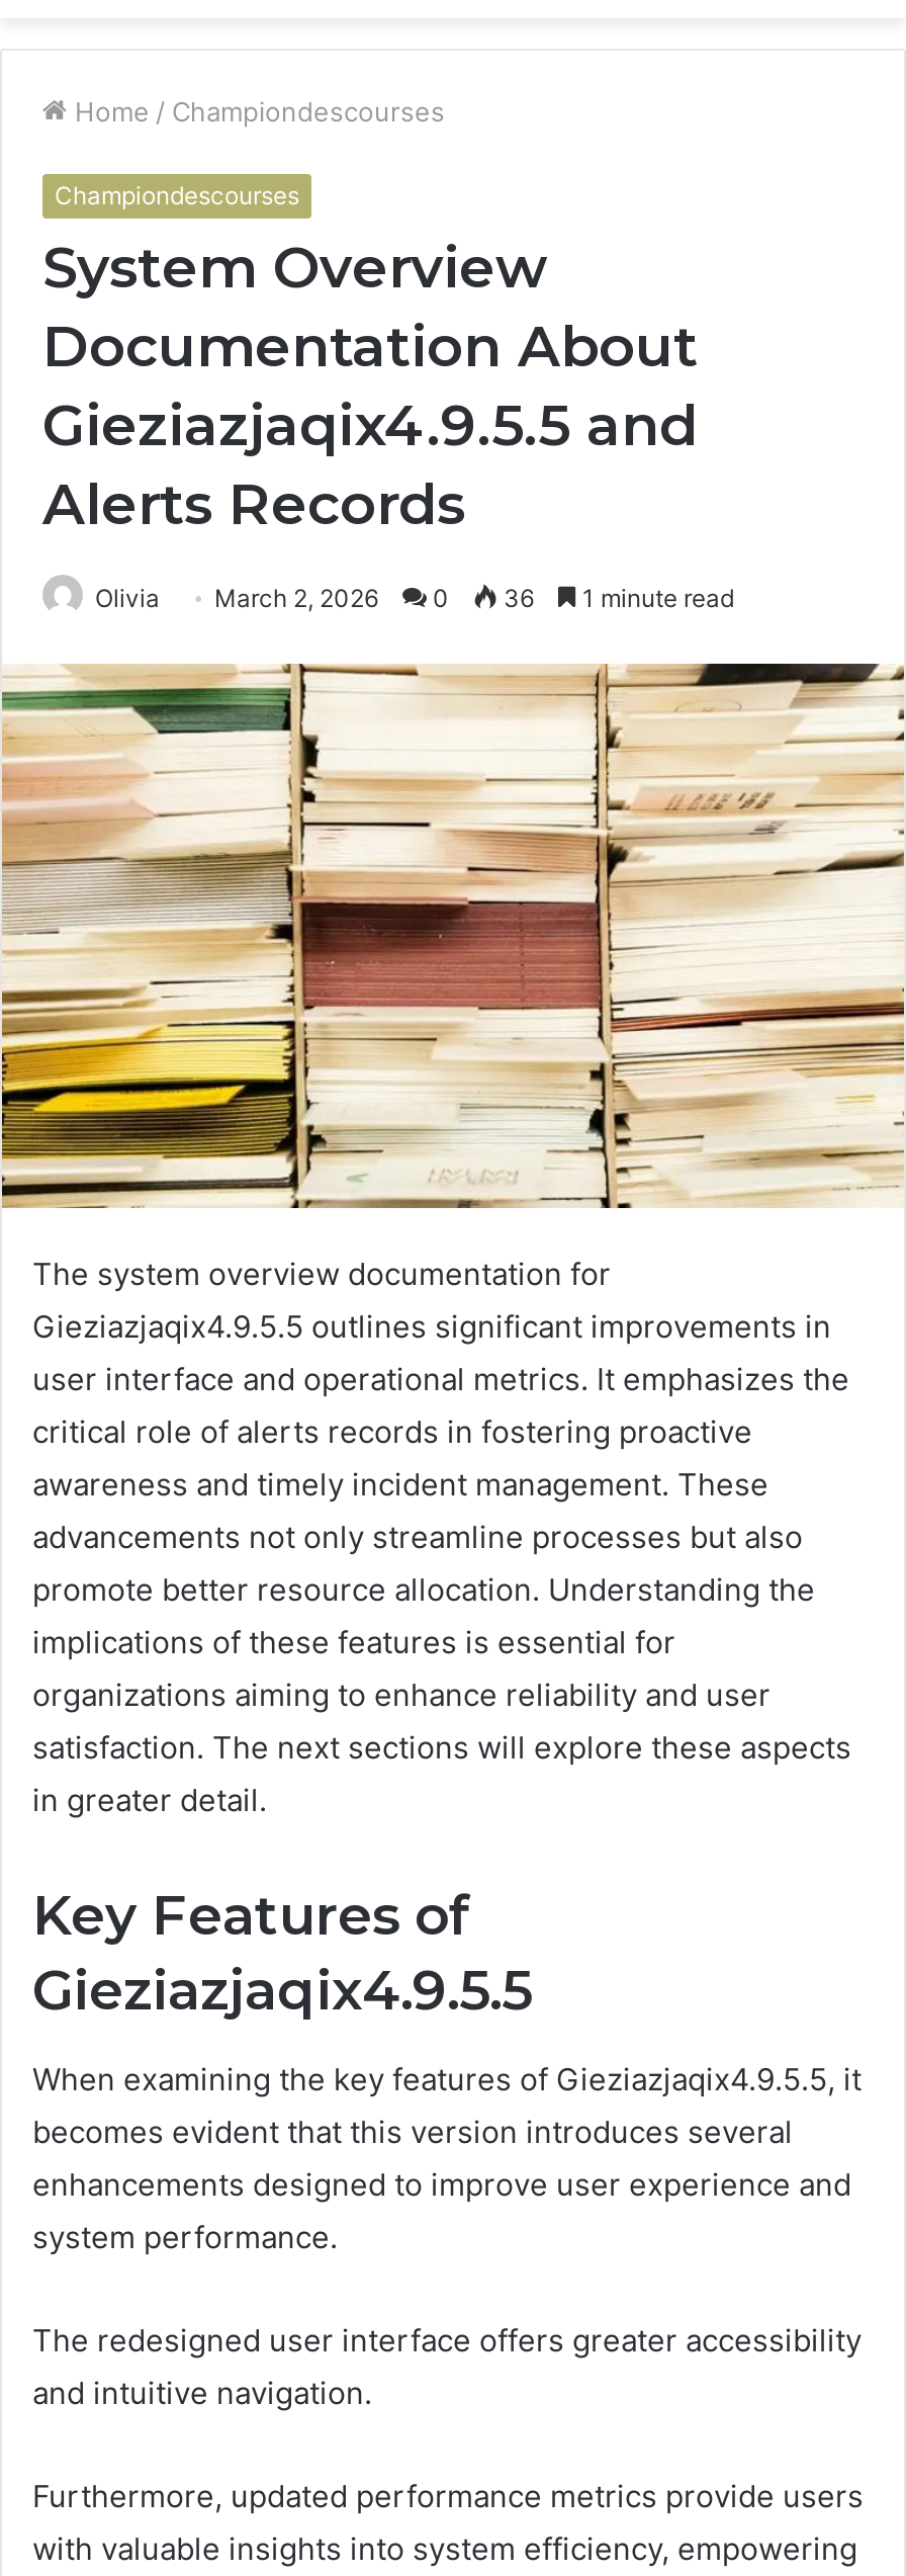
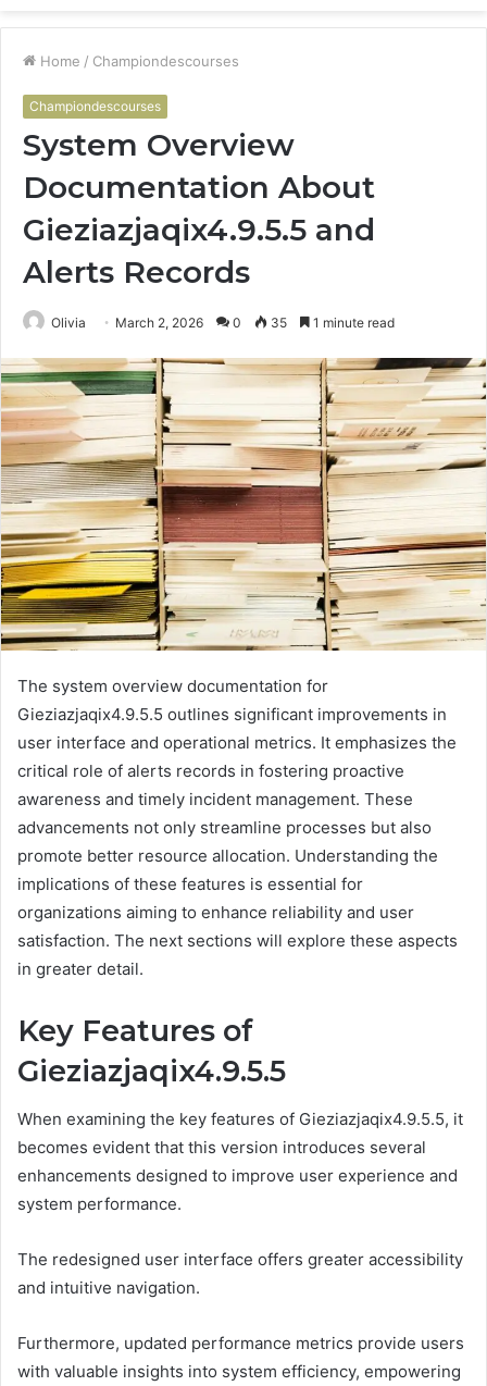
[95,583,734,613] Olivia March 2, 2026 0 36 1 minute read -> [51,314,395,331] Olivia March 2, 2026 0 35 1 minute read

